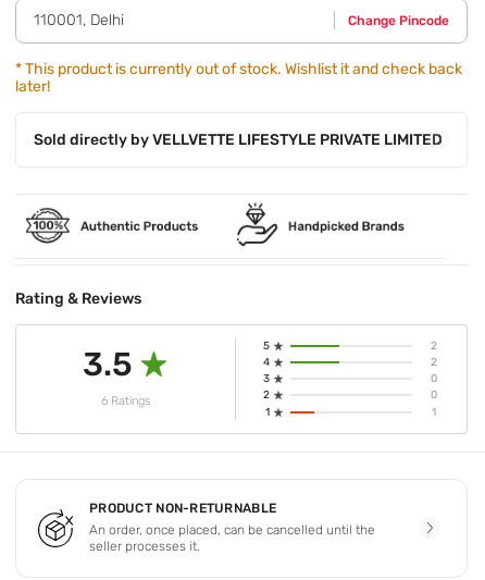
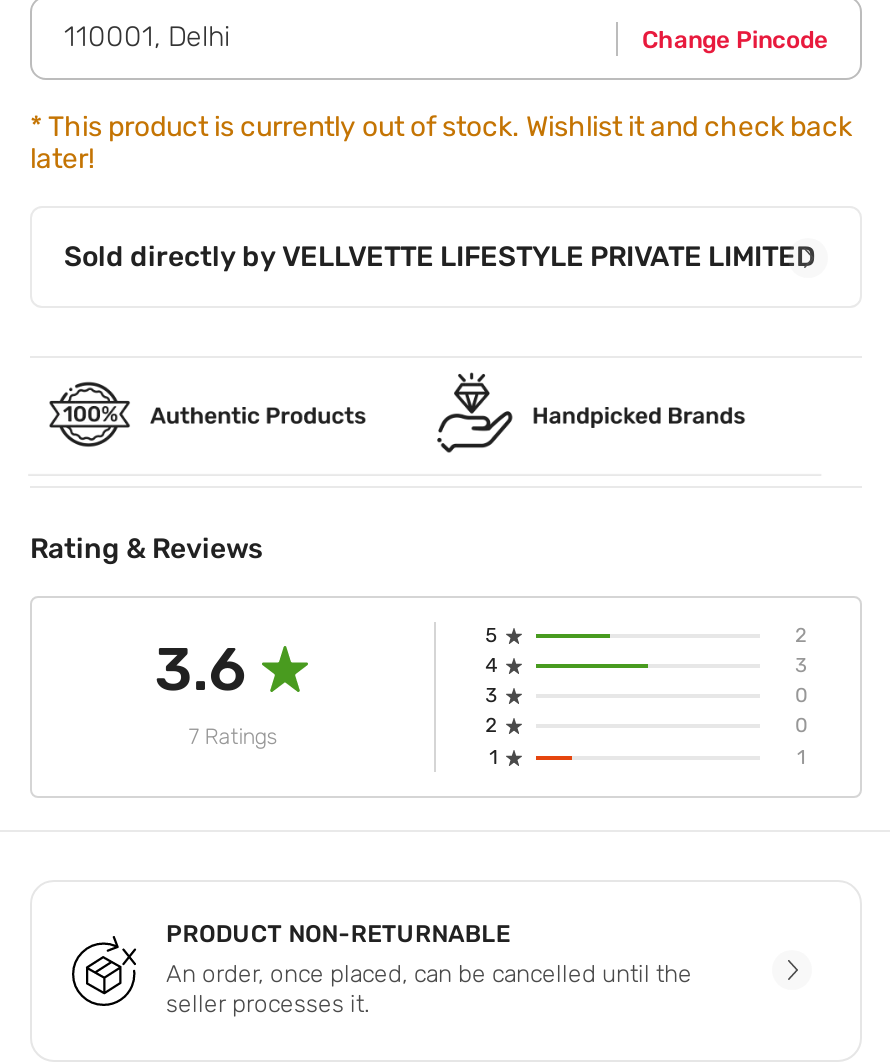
[83,345,133,384] 3.5 -> [154,634,246,706] 3.6
[431,356,438,369] 2 -> [795,654,807,678] 3
[101,394,150,408] 6 Ratings -> [188,724,276,750] 7 Ratings

